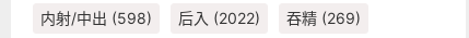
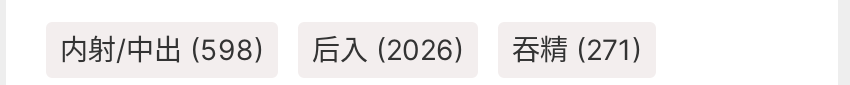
[178,9,260,27] 后入(2022) -> [312,32,464,66] 后入(2026)
[286,9,361,27] 吞精(269) -> [512,32,642,66] 吞精(271)

